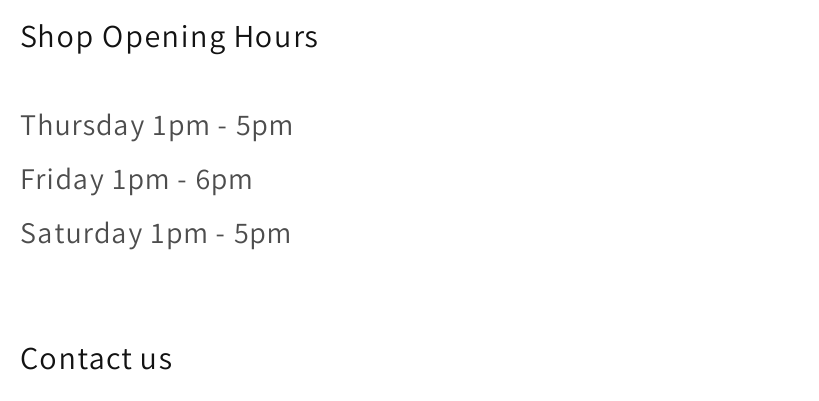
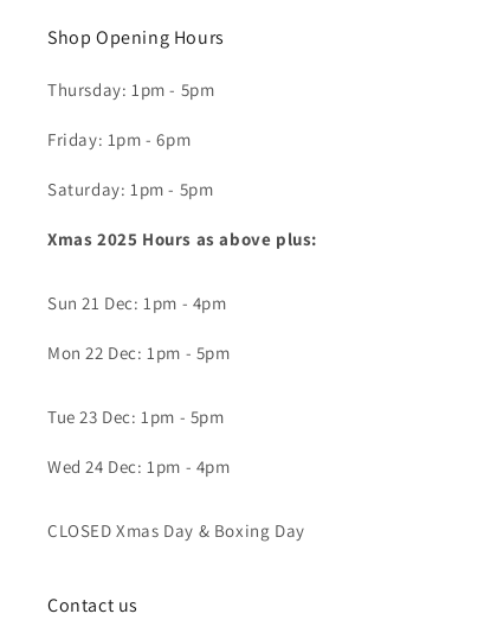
[20,105,294,251] Thursday 1pm - 5pm | Friday 1pm - 6pm | Saturday 1pm - 5pm -> [47,78,317,542] Thursday: 1pm - 5pm | Friday: 1pm - 6pm | Saturday: 1pm - 5pm | Xmas 2025 Hours as above plus: | Sun 21 Dec: 1pm - 4pm | Mon 22 Dec: 1pm - 5pm | Tue 23 Dec: 1pm - 5pm | Wed 24 Dec: 1pm - 4pm | CLOSED Xmas Day & Boxing Day

